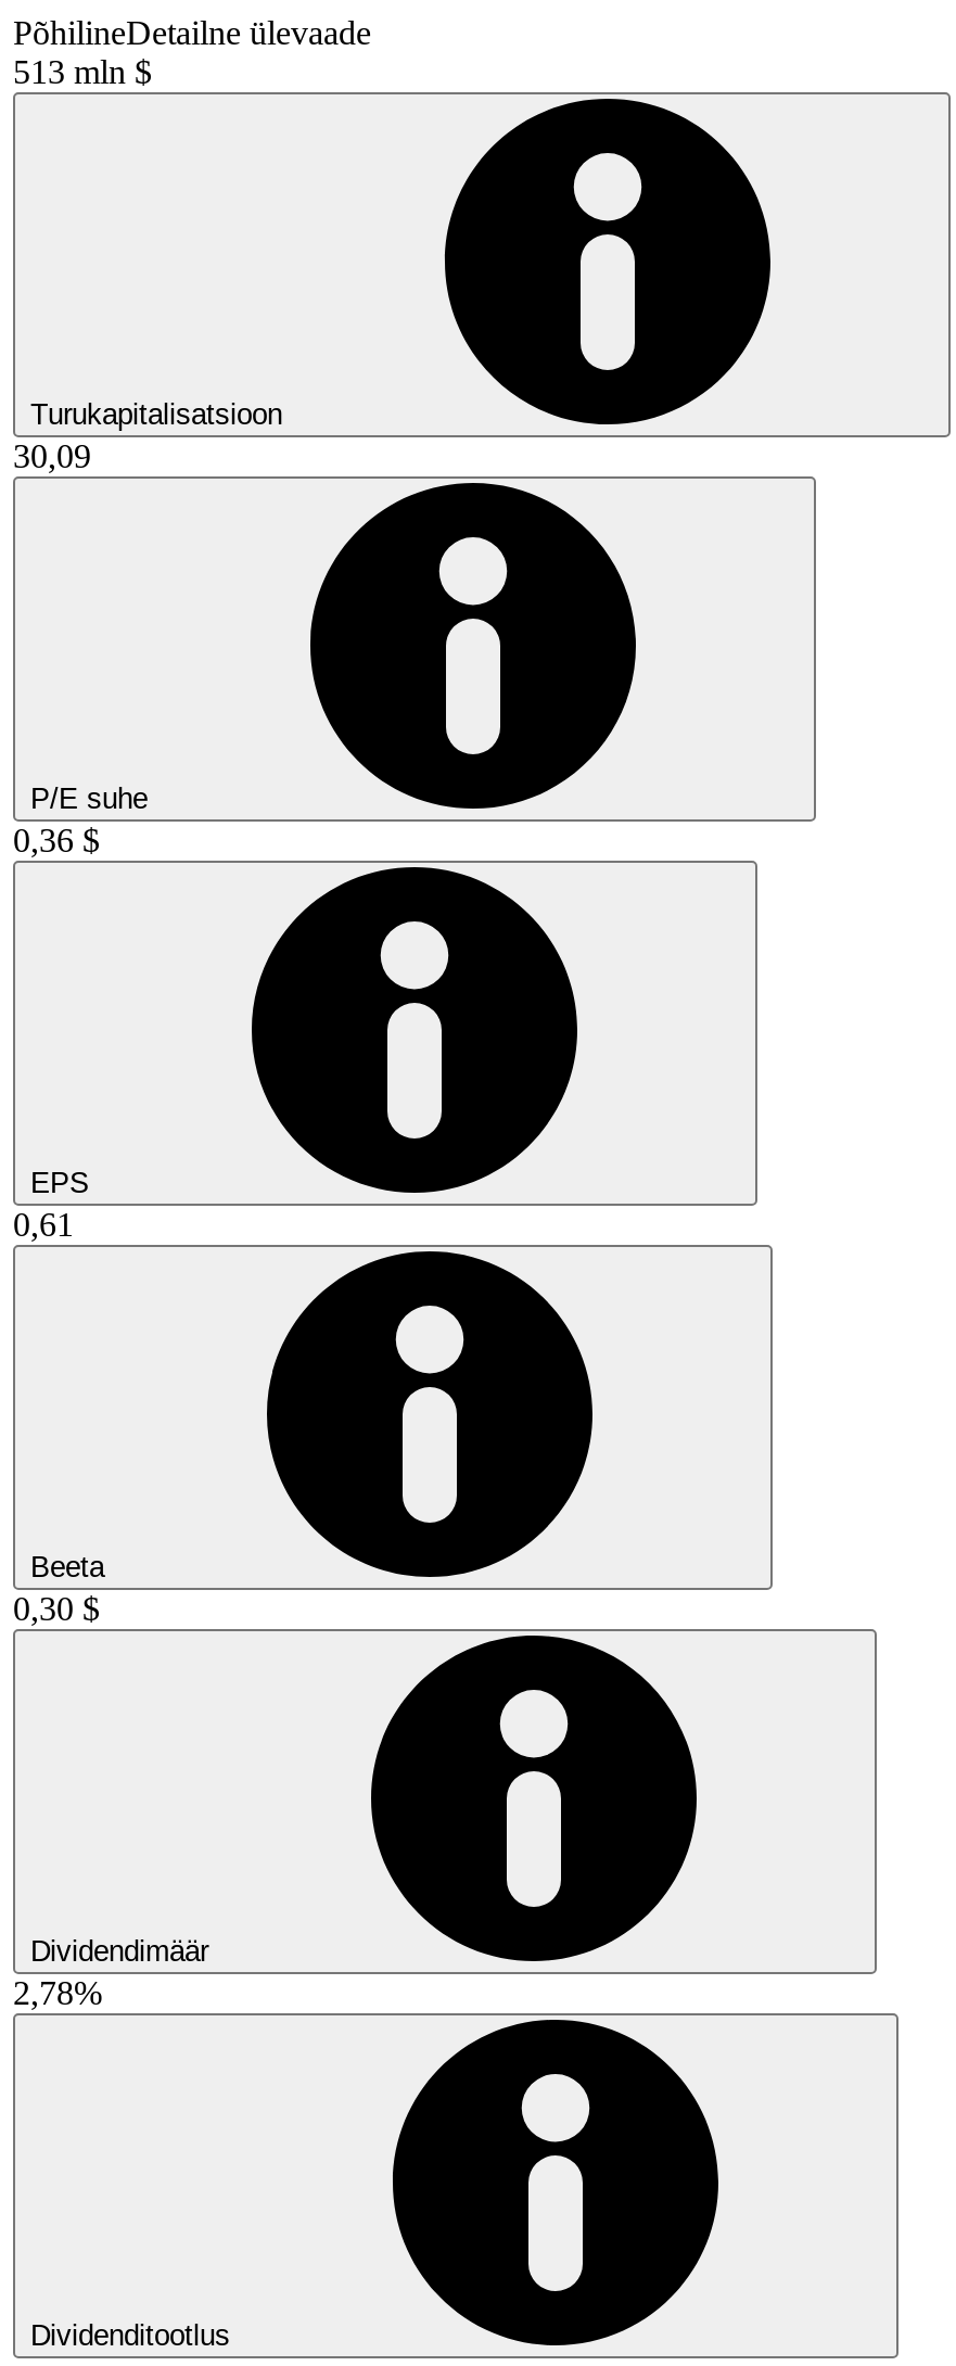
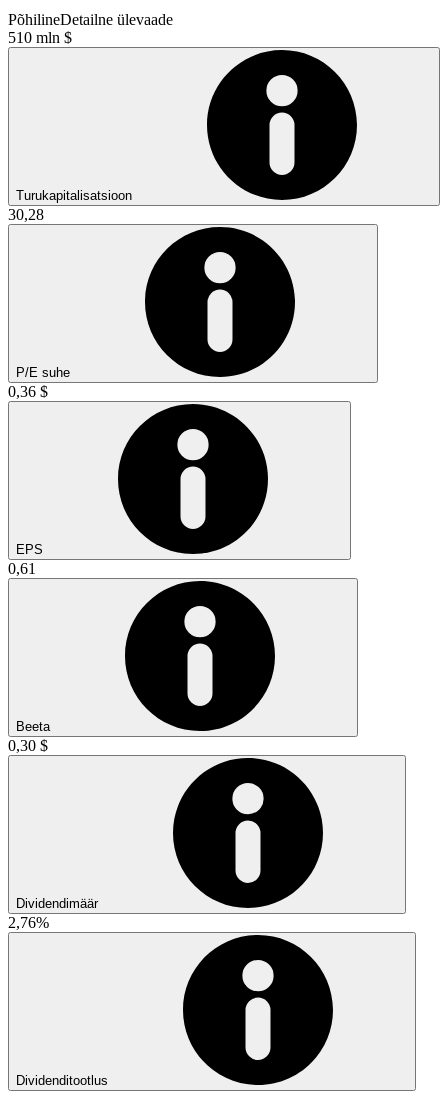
[13,53,152,90] 513 mln $ -> [8,29,72,46] 510 mln $
[13,437,91,474] 30,09 -> [8,206,44,223] 30,28
[13,1974,102,2011] 2,78% -> [8,914,49,931] 2,76%

